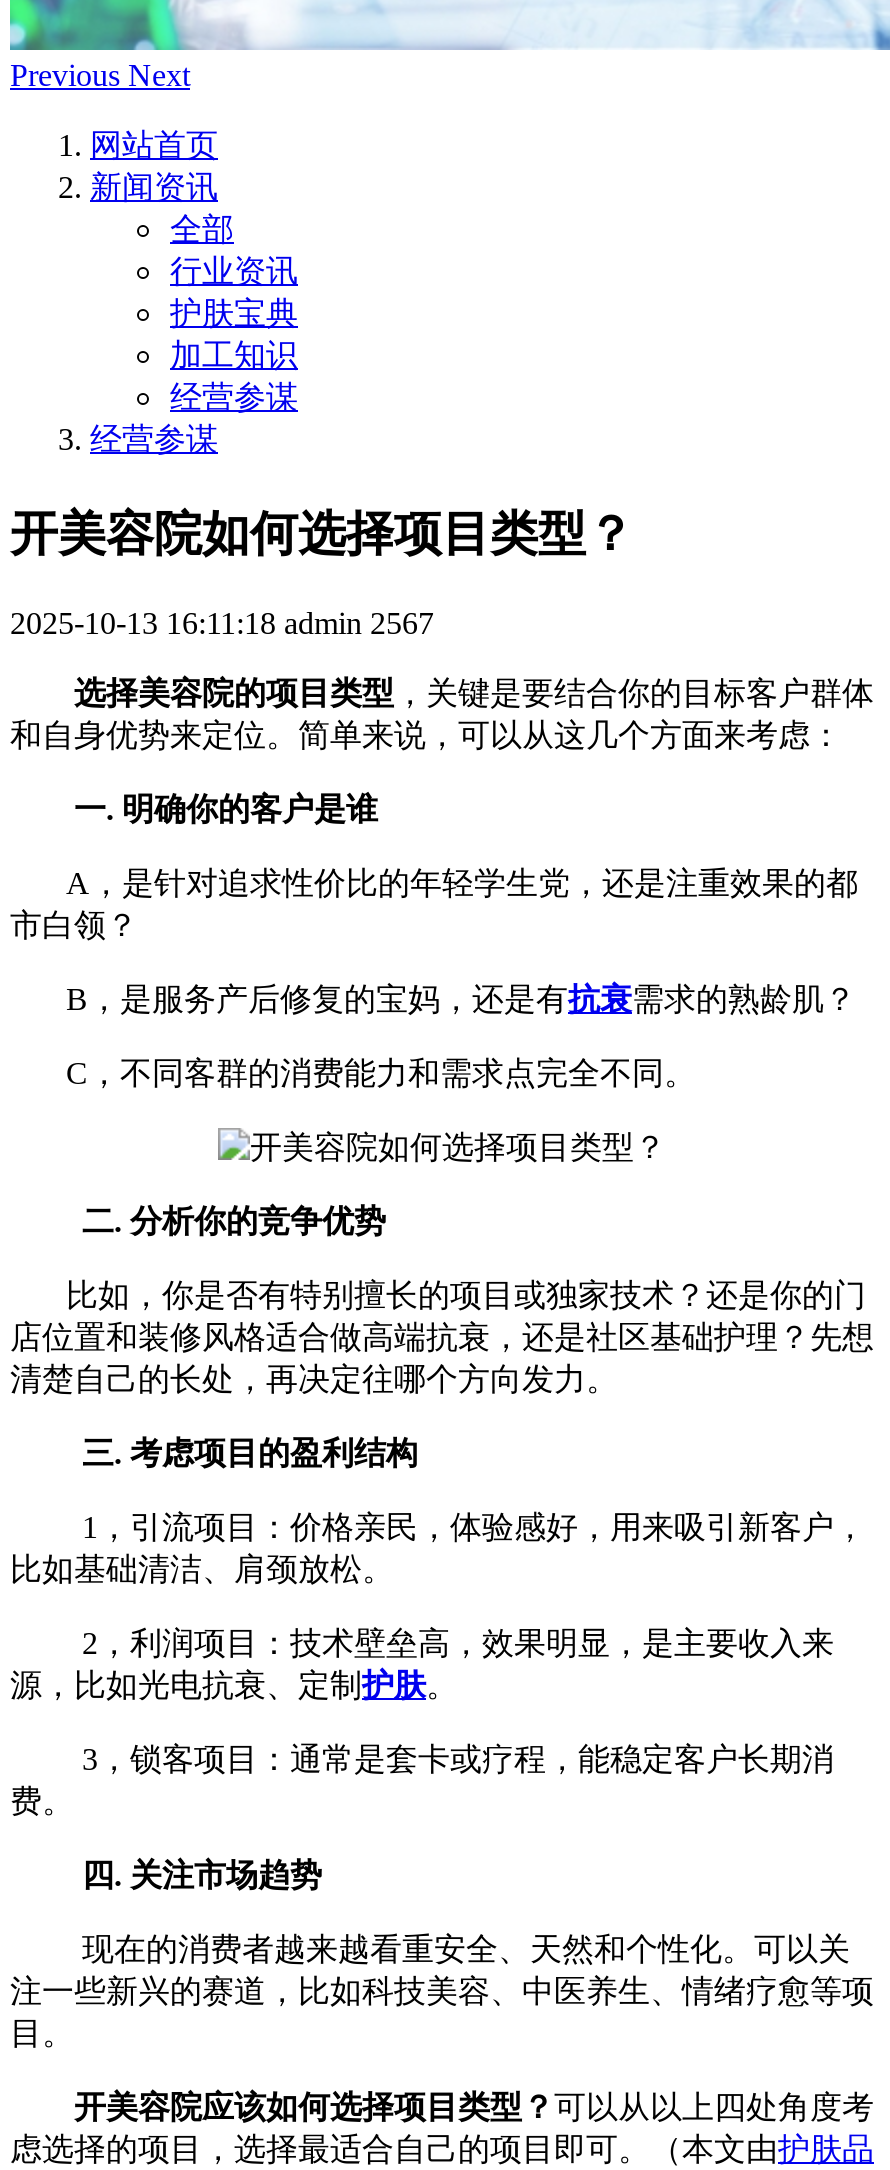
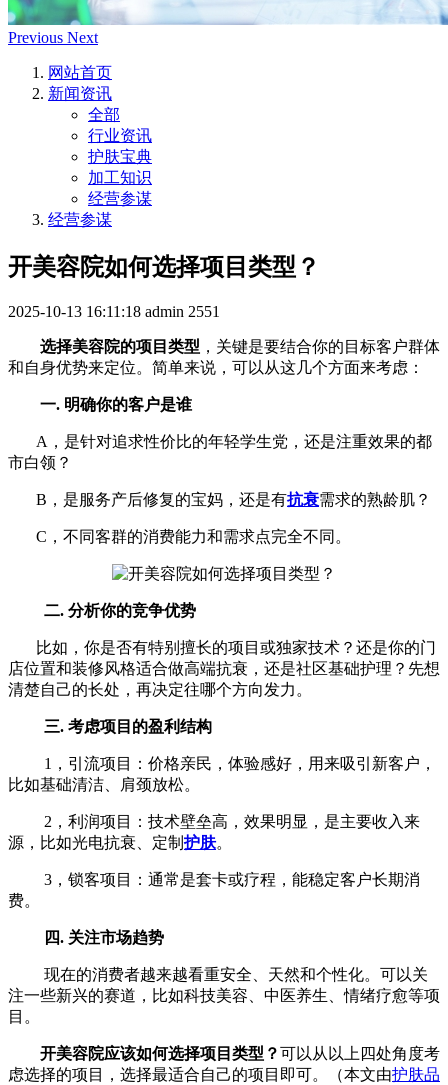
[10,606,434,640] 2025-10-13 16:11:18 admin 2567 -> [8,303,220,320] 2025-10-13 16:11:18 admin 2551

